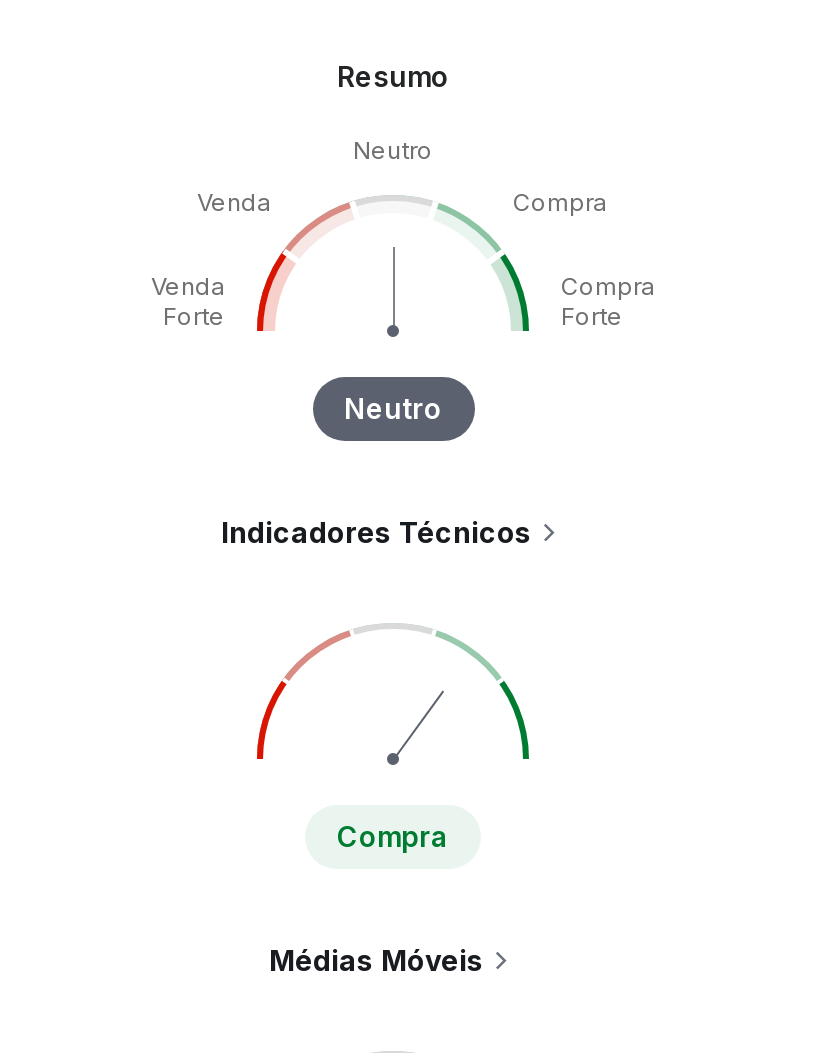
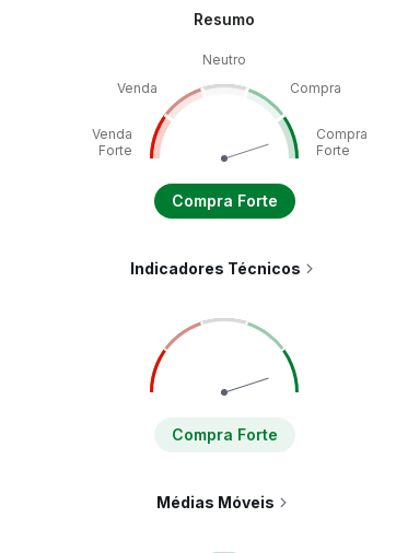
[344,391,442,425] Neutro -> [171,191,277,210] Compra Forte
[337,819,449,853] Compra -> [171,425,277,443] Compra Forte

